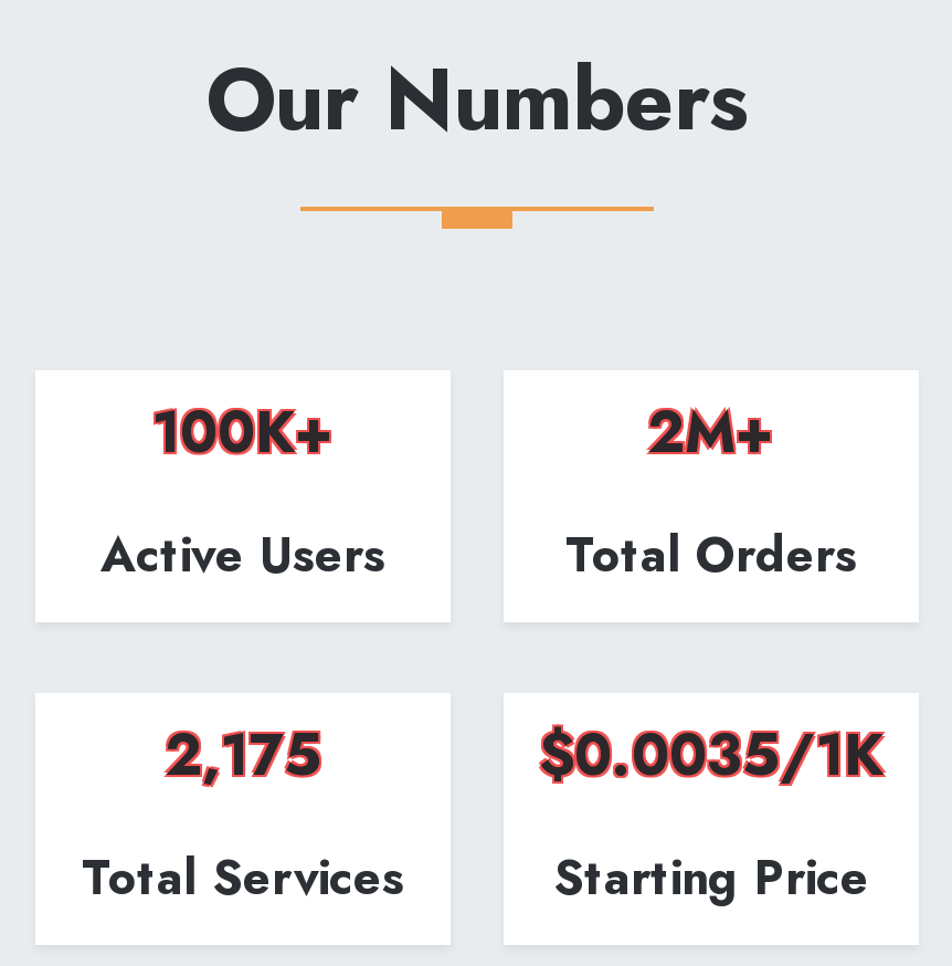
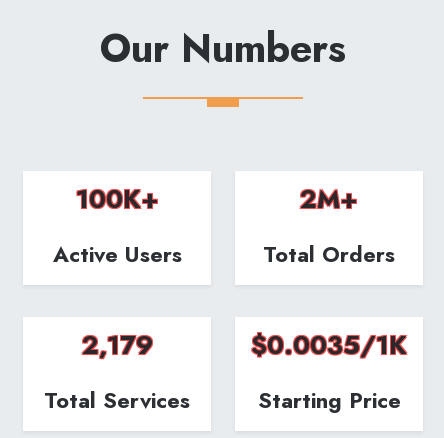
[165,712,321,796] 2,175 -> [81,326,152,364] 2,179

